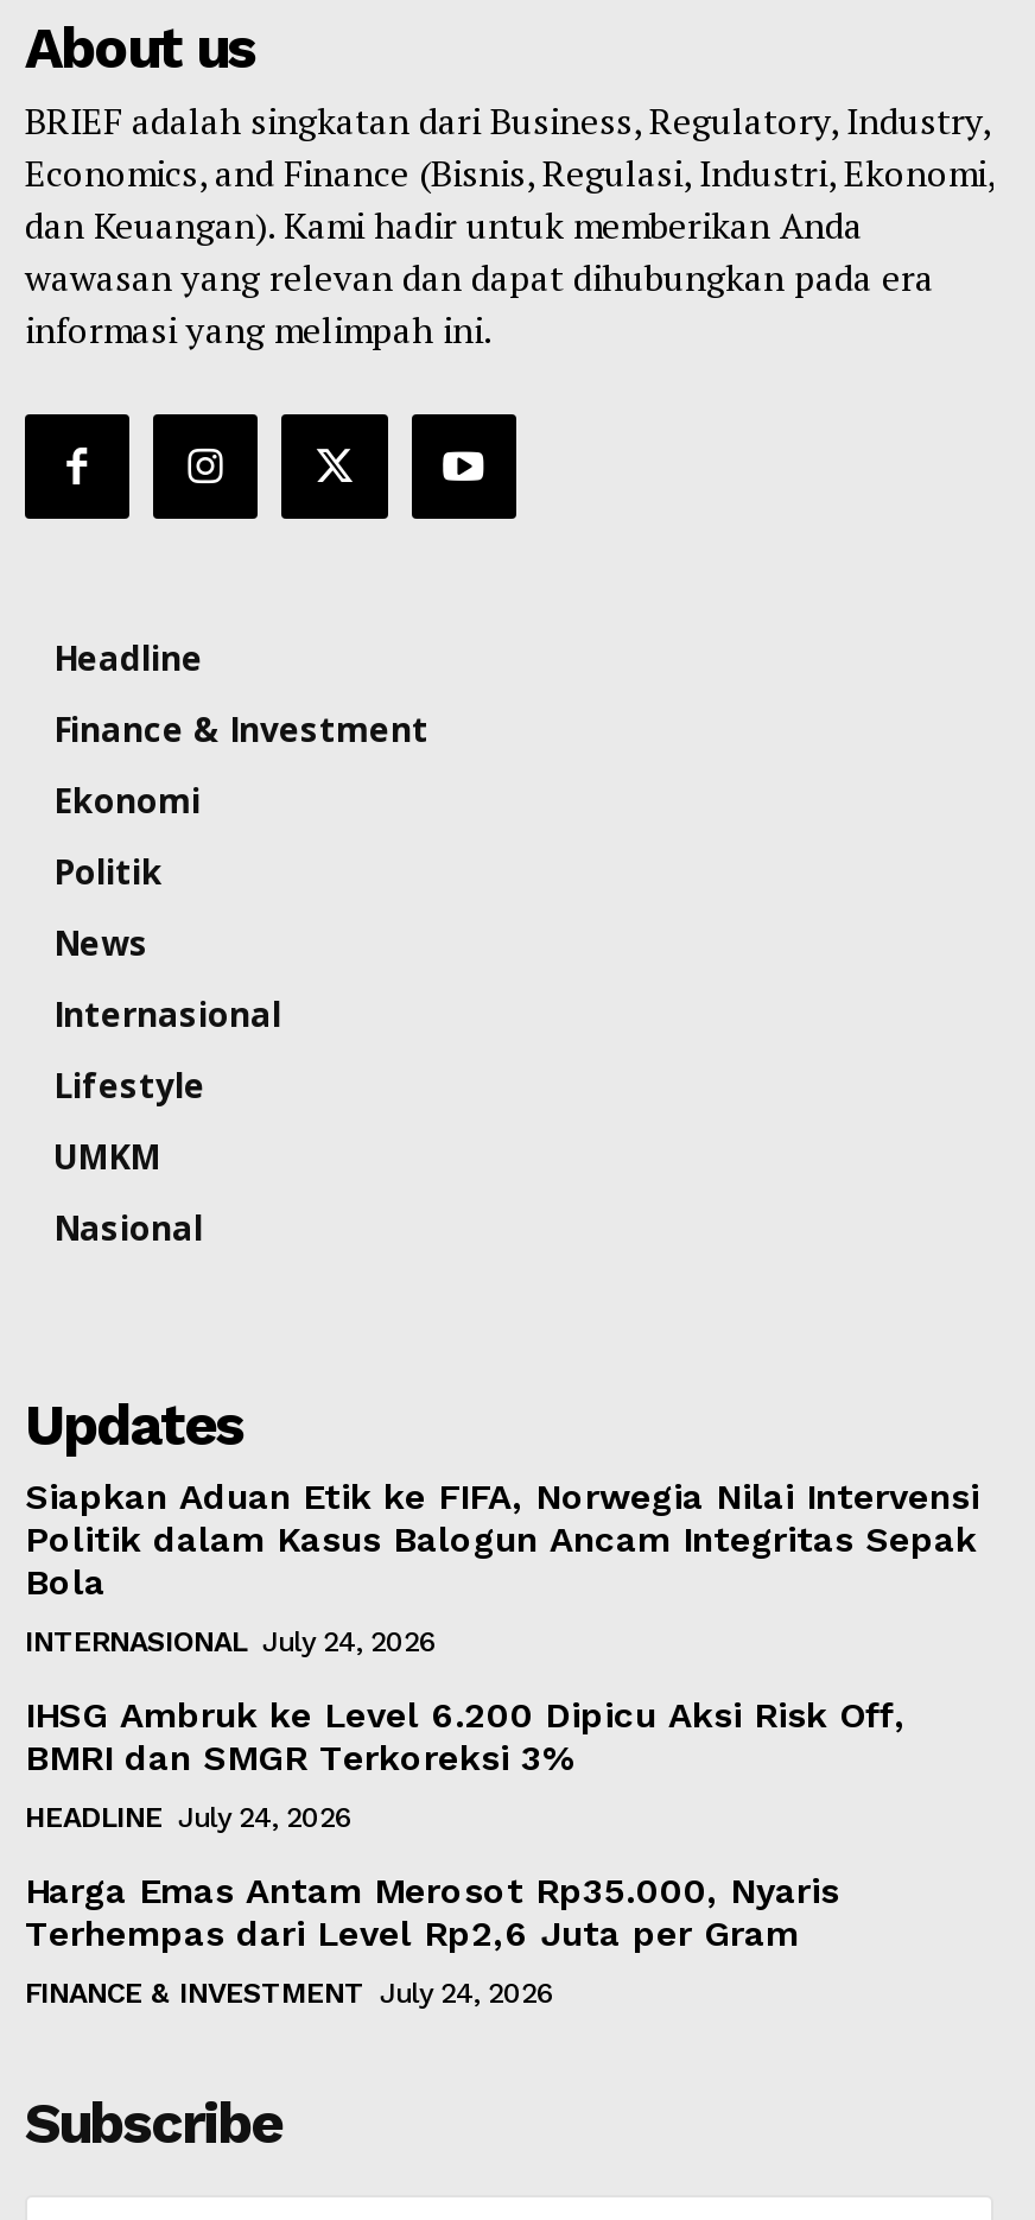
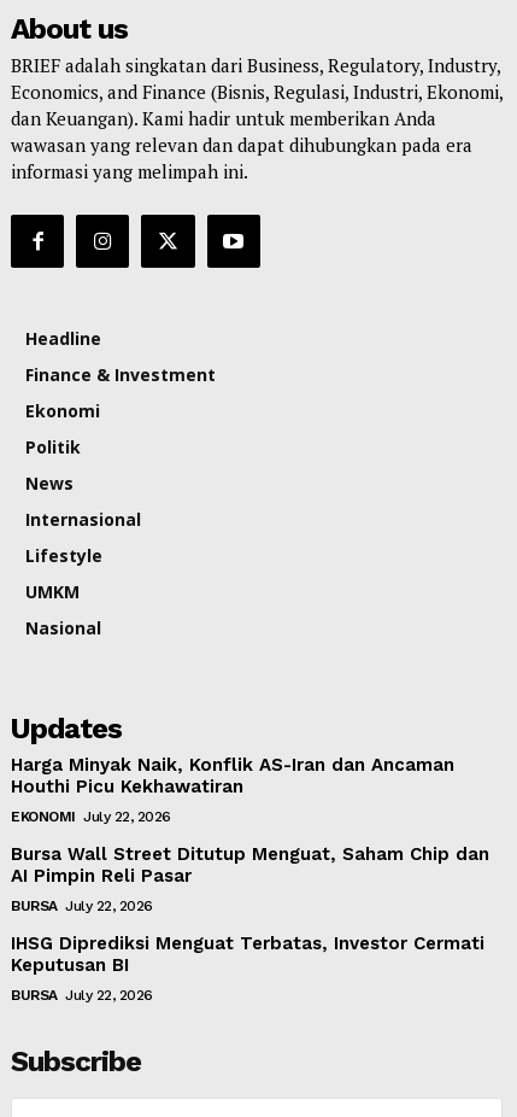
[25,1476,979,1604] Siapkan Aduan Etik ke FIFA, Norwegia Nilai Intervensi | Politik dalam Kasus Balogun Ancam Integritas Sepak | Bola -> [11,754,454,797] Harga Minyak Naik, Konflik AS-Iran dan Ancaman | Houthi Picu Kekhawatiran
[25,1625,437,1659] INTERNASIONAL July 24, 2026 -> [11,808,171,825] EKONOMI July 22, 2026
[25,1694,906,1780] IHSG Ambruk ke Level 6.200 Dipicu Aksi Risk Off, | BMRI dan SMGR Terkoreksi 3% -> [11,843,489,887] Bursa Wall Street Ditutup Menguat, Saham Chip dan | AI Pimpin Reli Pasar
[25,1801,353,1834] HEADLINE July 24, 2026 -> [11,898,152,914] BURSA July 22, 2026
[25,1870,839,1955] Harga Emas Antam Merosot Rp35.000, Nyaris | Terhempas dari Level Rp2,6 Juta per Gram -> [11,933,484,976] IHSG Diprediksi Menguat Terbatas, Investor Cermati | Keputusan BI
[25,1977,554,2010] FINANCE & INVESTMENT July 24, 2026 -> [11,987,152,1004] BURSA July 22, 2026

